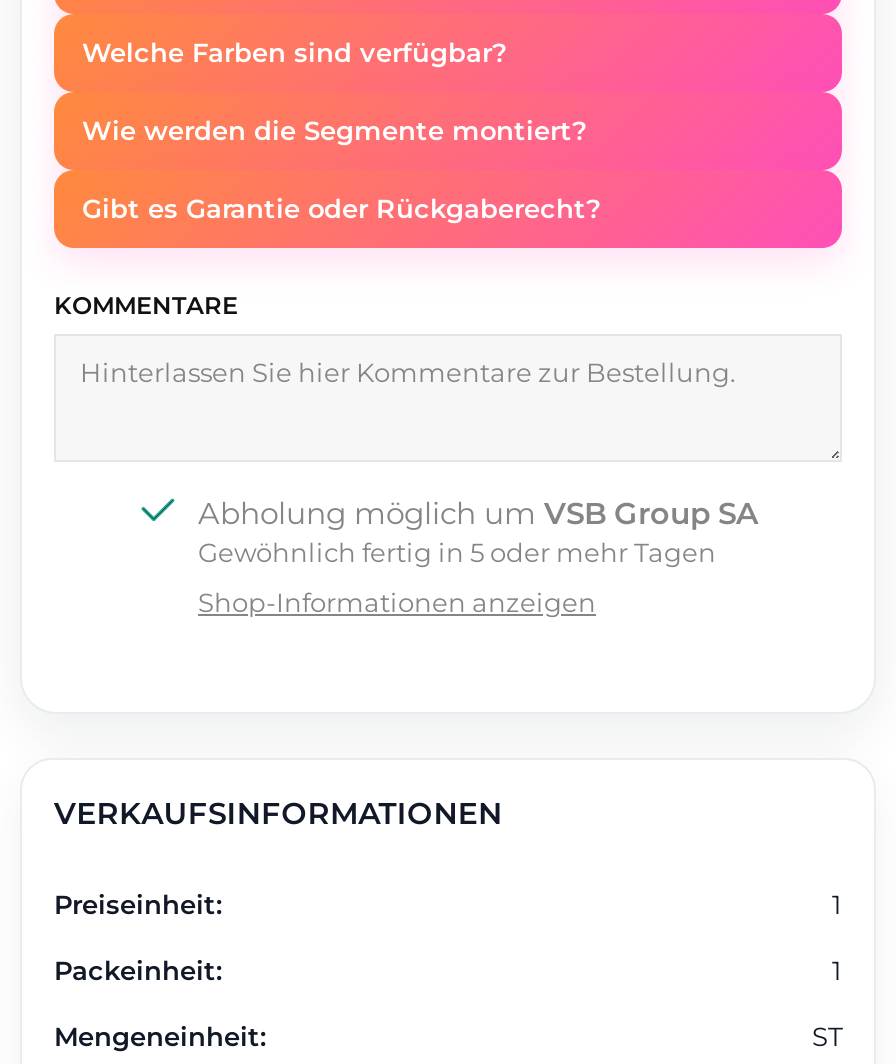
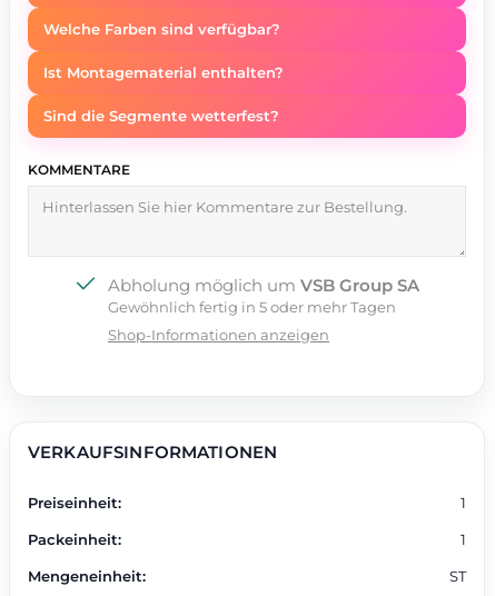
[82,114,588,146] Wie werden die Segmente montiert? -> [43,63,284,81] Ist Montagematerial enthalten?
[82,192,602,224] Gibt es Garantie oder Rückgaberecht? -> [43,107,279,125] Sind die Segmente wetterfest?

